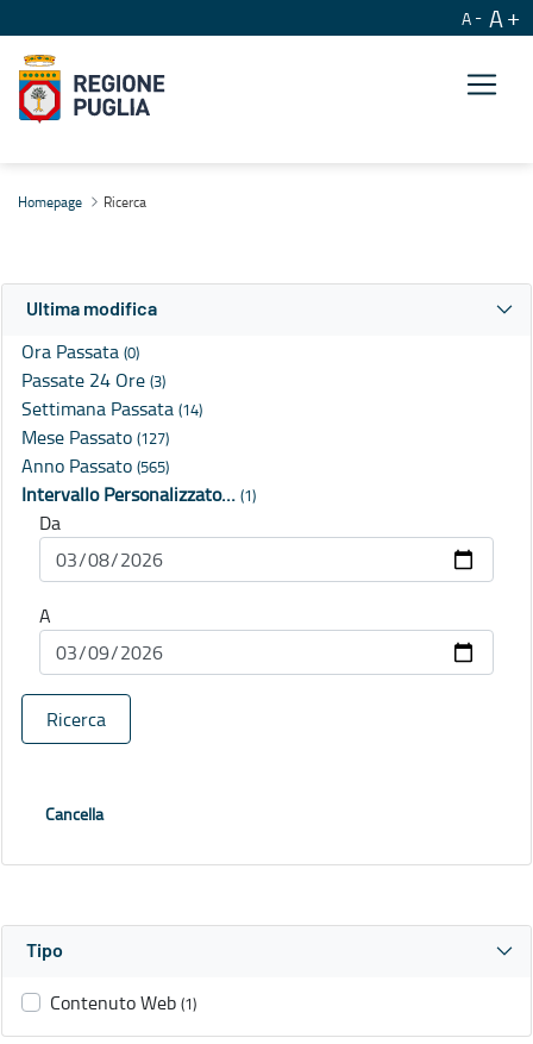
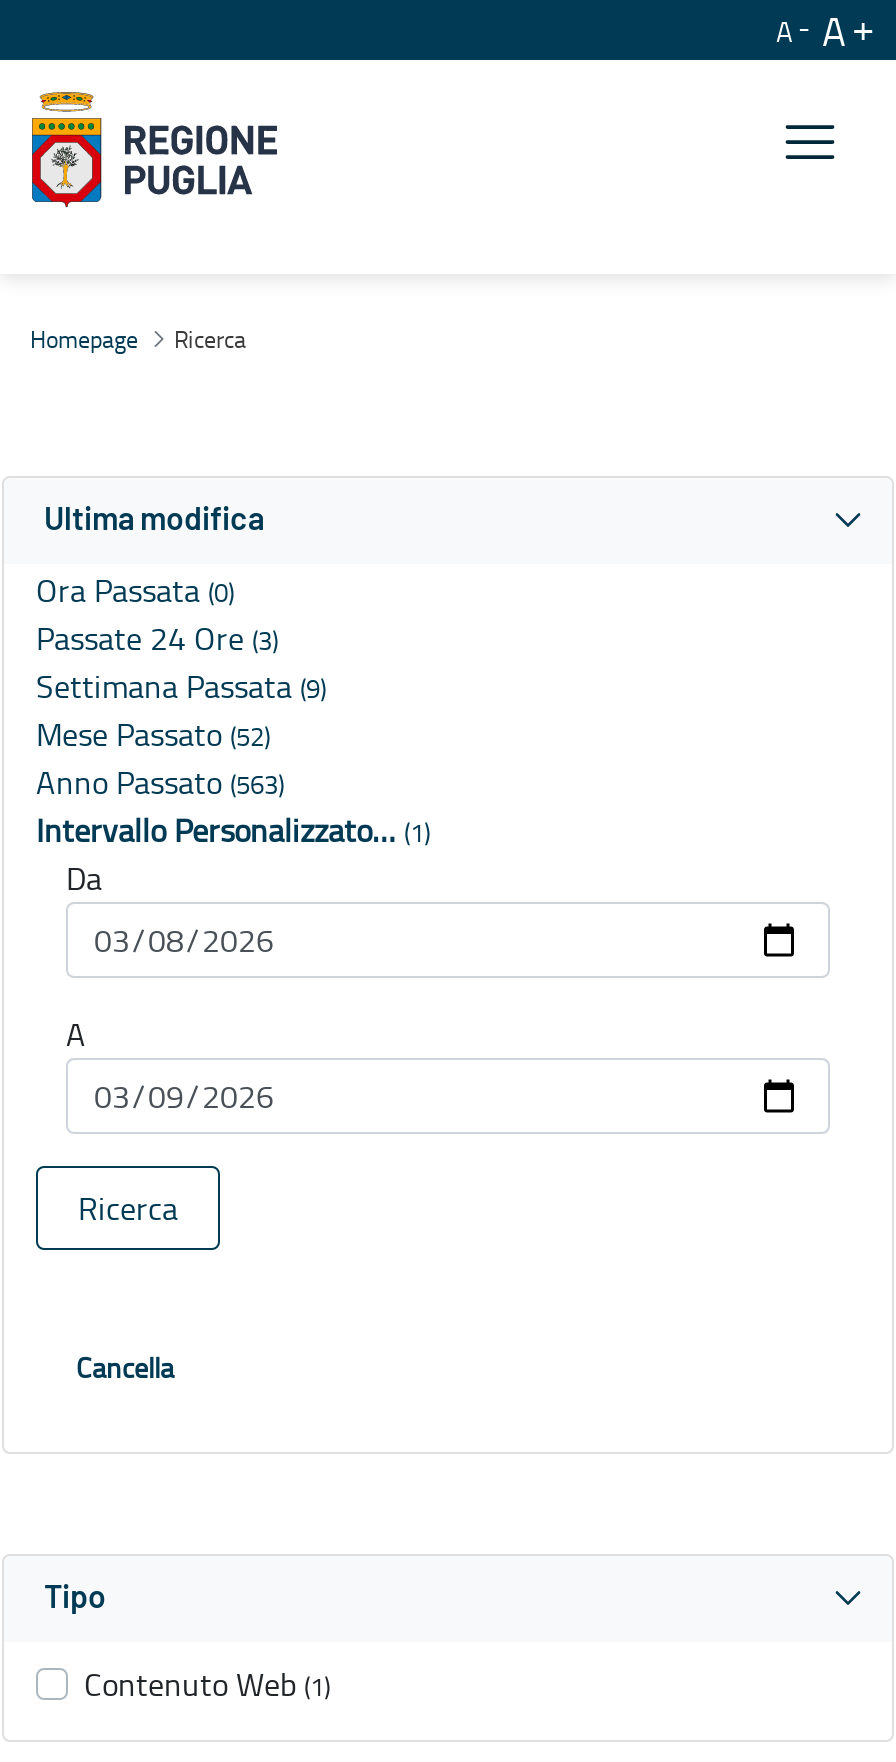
[21,396,202,422] Settimana Passata (14) -> [36,665,326,709] Settimana Passata (9)
[21,424,169,450] Mese Passato (127) -> [36,713,270,757] Mese Passato (52)
[21,453,169,479] Anno Passato (565) -> [36,761,284,805] Anno Passato (563)

